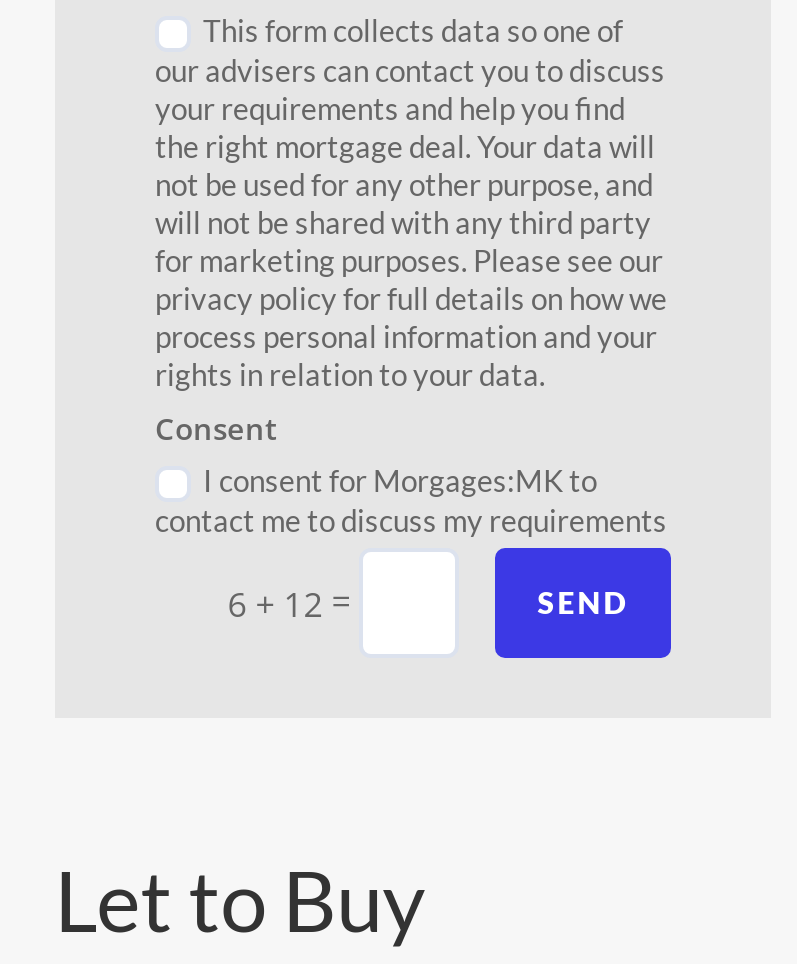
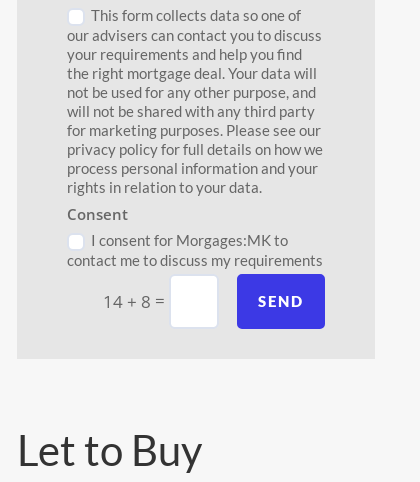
[227,579,359,628] 6 + 12 = -> [103,289,169,314] 14 + 8 =

